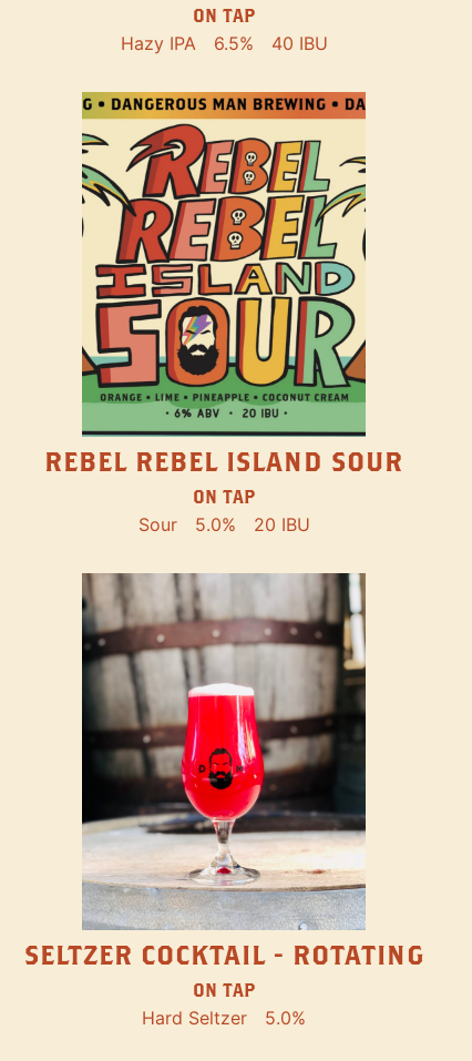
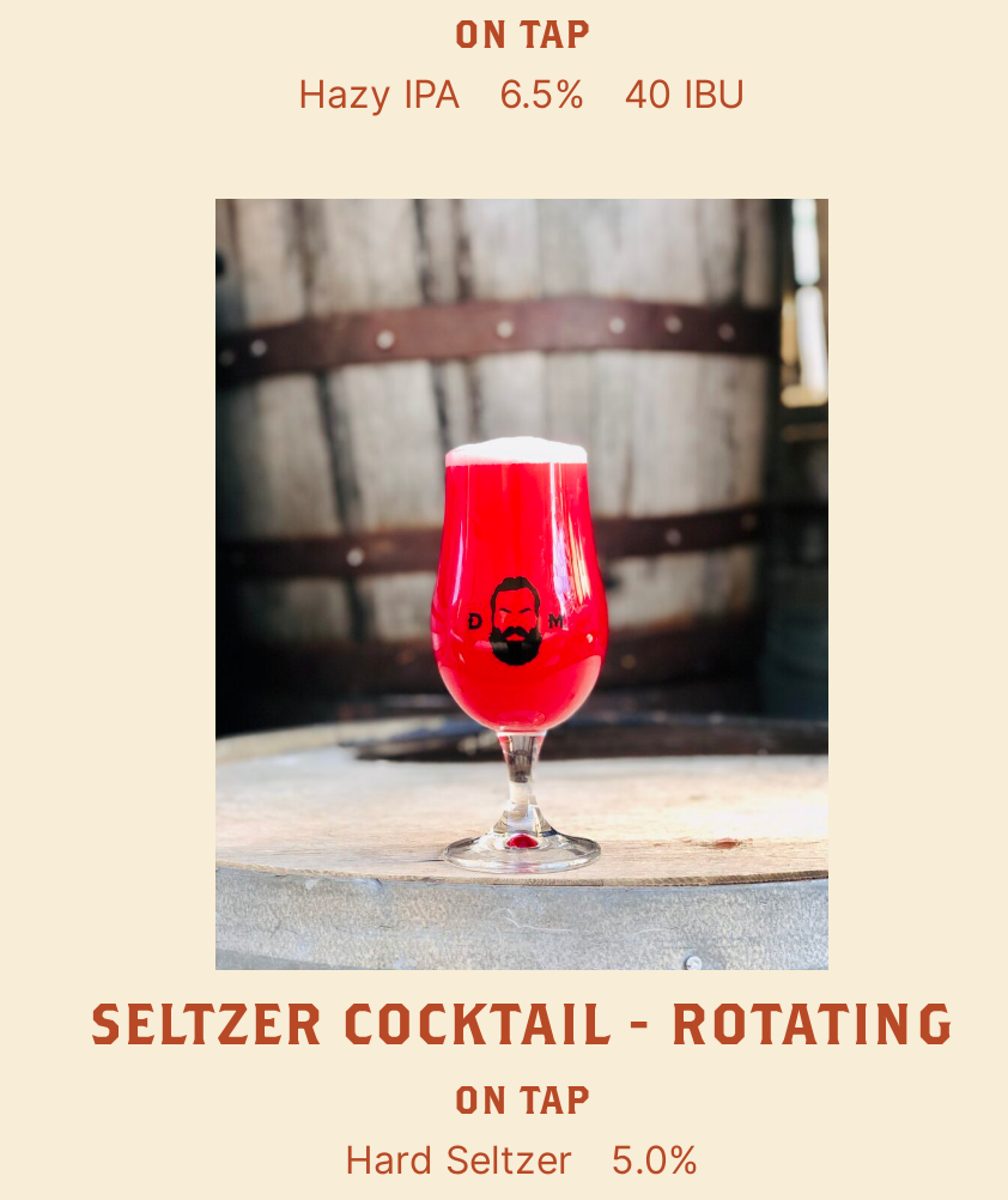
[44,91,403,536] [image] | REBEL REBEL ISLAND SOUR | ON TAP | Sour | 5.0% | 20 IBU -> none

